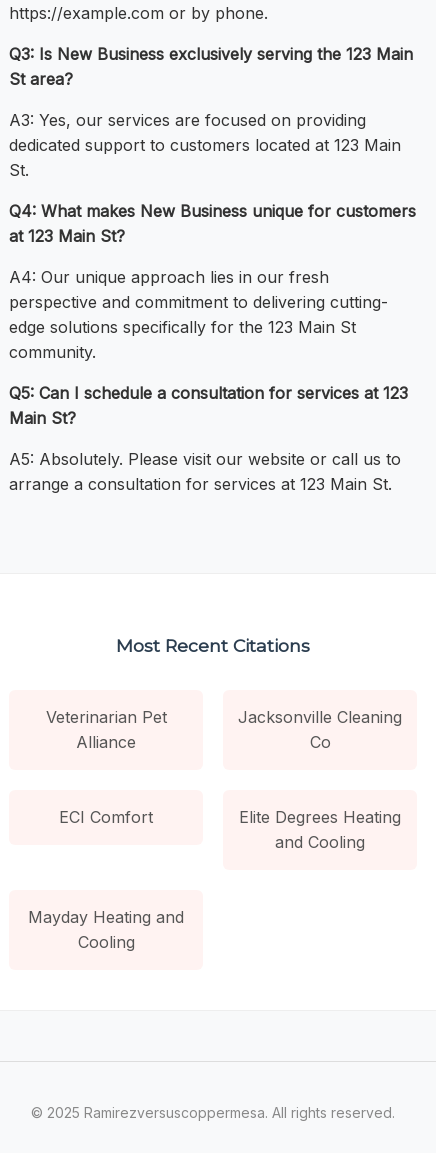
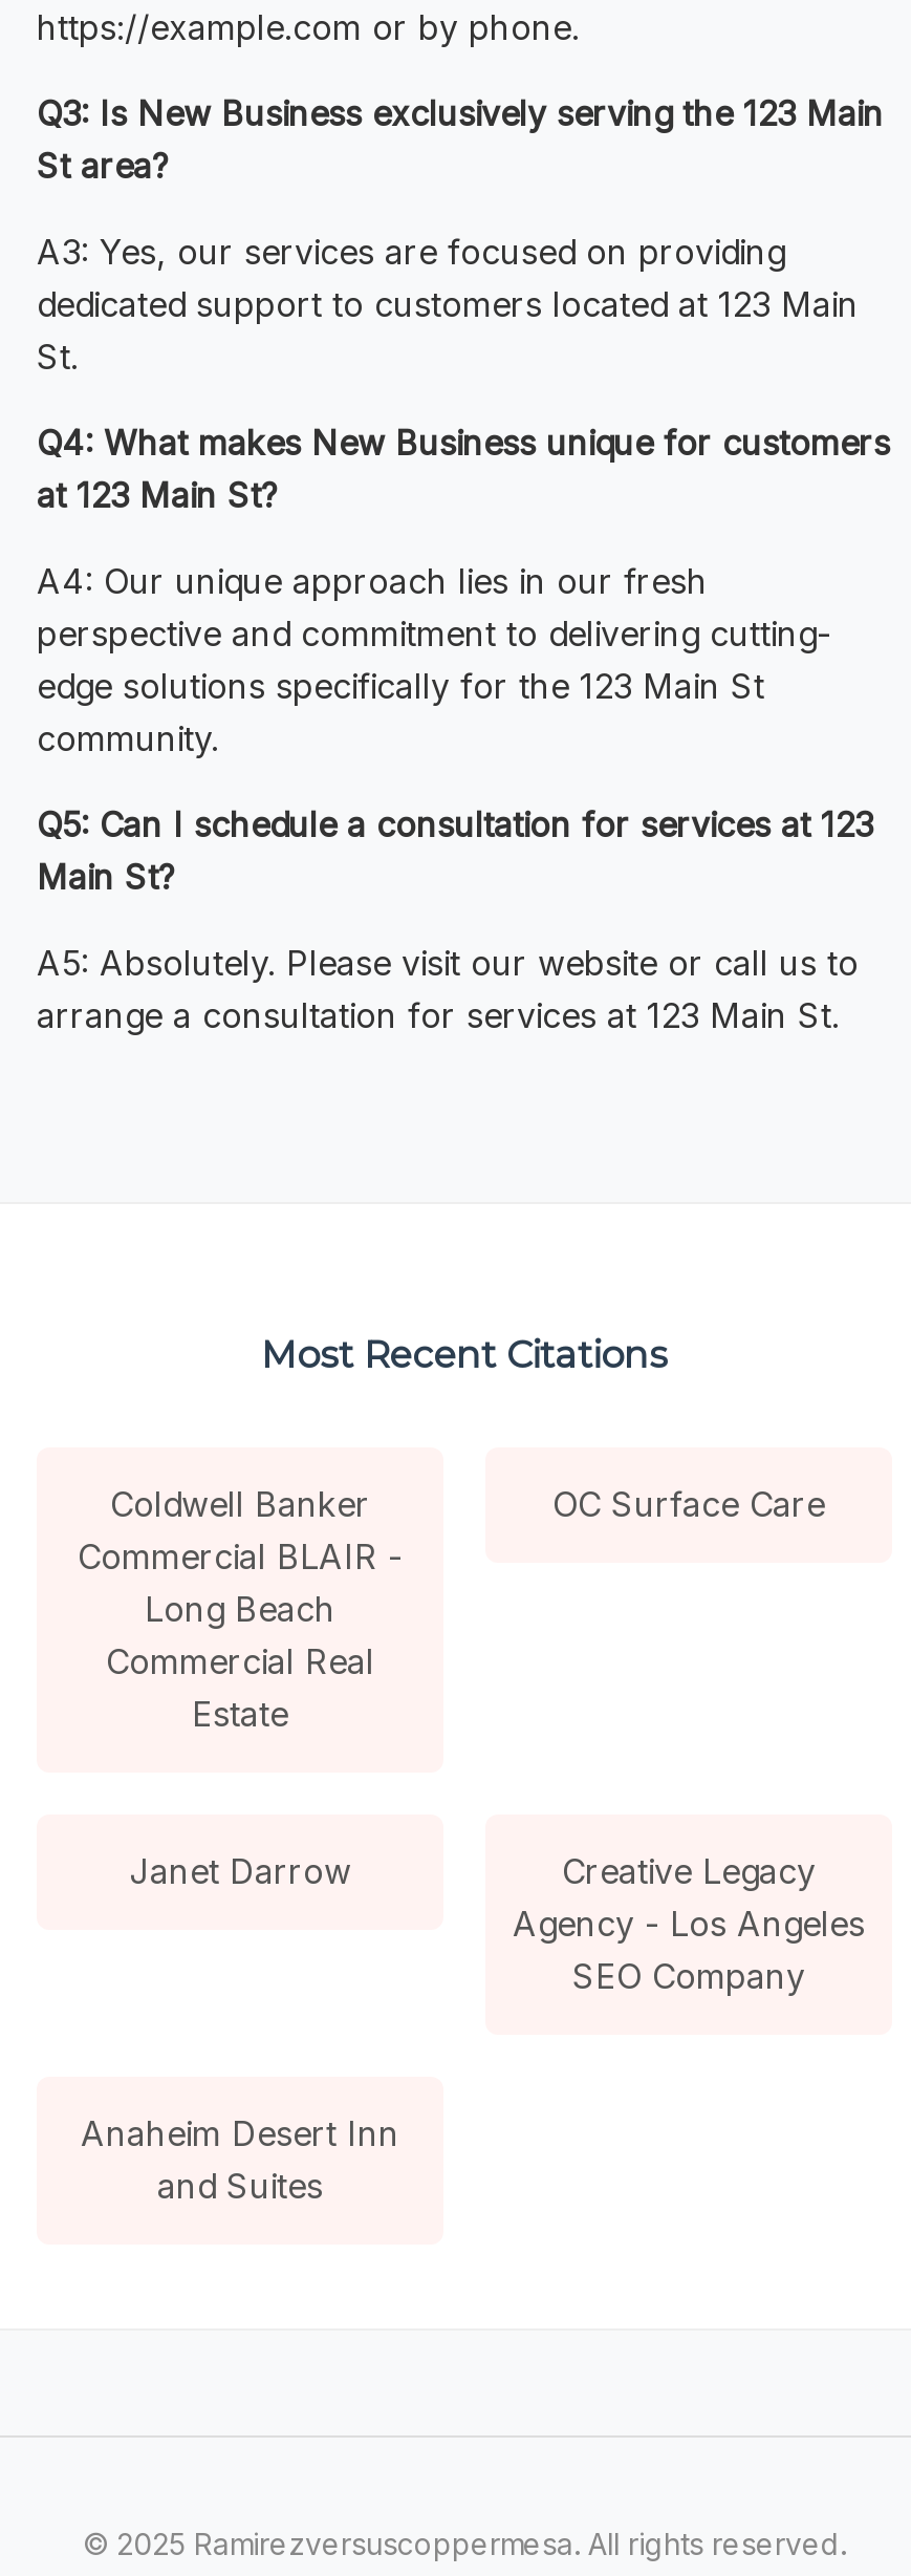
[45,707,166,752] Veterinarian Pet | Alliance -> [78,1483,403,1735] Coldwell Banker | Commercial BLAIR - | Long Beach | Commercial Real | Estate
[238,707,402,752] Jacksonville Cleaning | Co -> [552,1483,825,1525] OC Surface Care
[59,807,401,852] ECI Comfort | Elite Degrees Heating | and Cooling -> [129,1850,865,1997] Janet Darrow | Creative Legacy | Agency - Los Angeles | SEO Company
[28,907,184,952] Mayday Heating and | Cooling -> [81,2112,399,2207] Anaheim Desert Inn | and Suites

